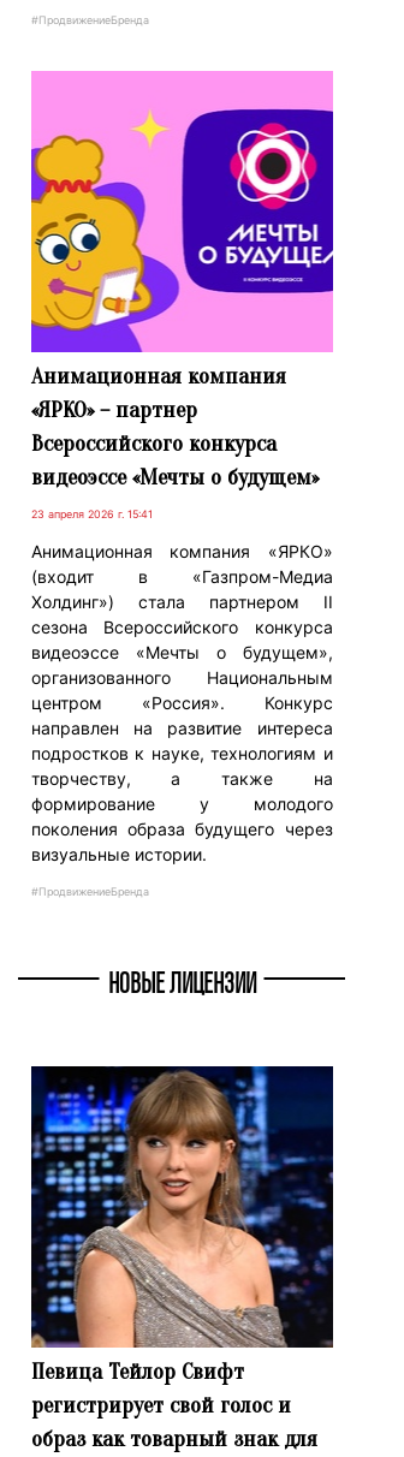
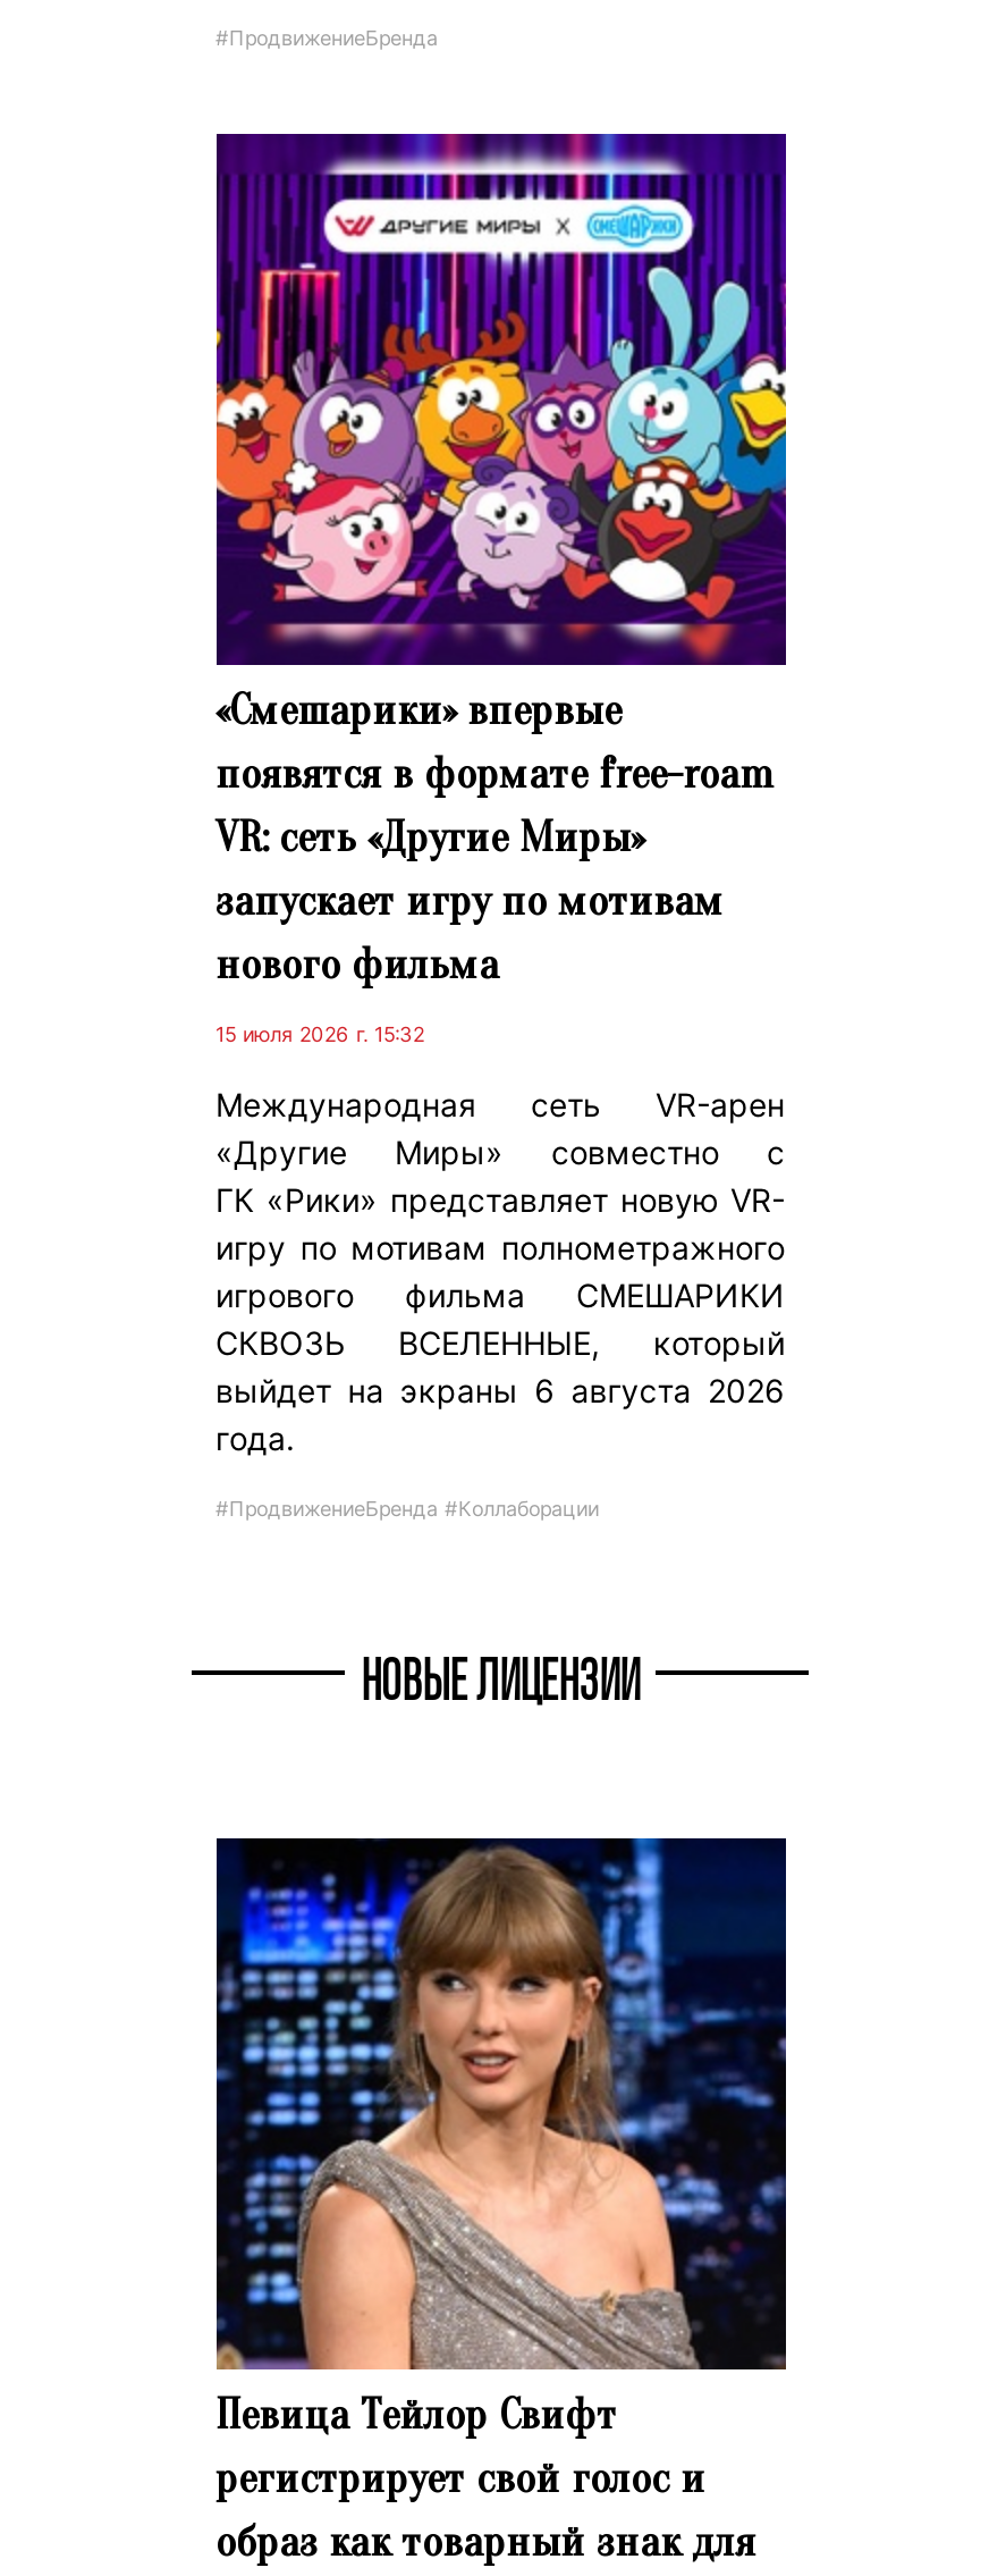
[30,71,333,490] [image] | Анимационная компания | «ЯРКО» – партнер | Всероссийского конкурса | видеоэссе «Мечты о будущем» -> [214,132,788,989] [image] | «Смешарики» впервые | появятся в формате free-roam | VR: сеть «Другие Миры» | запускает игру по мотивам | нового фильма
[31,507,152,520] 23 апреля 2026 г. 15:41 -> [215,1020,424,1045] 15 июля 2026 г. 15:32
[31,540,332,864] Анимационная компания «ЯРКО» | (входит в «Газпром-Медиа | Холдинг») стала партнером II | сезона Всероссийского конкурса | видеоэссе «Мечты о будущем», | организованного Национальным | центром «Россия». Конкурс | направлен на развитие интереса | подростков к науке, технологиям и | творчеству, а также на | формирование у молодого | поколения образа будущего через | визуальные истории. -> [215,1084,785,1456] Международная сеть VR-арен | «Другие Миры» совместно с | ГК «Рики» представляет новую VR- | игру по мотивам полнометражного | игрового фильма СМЕШАРИКИ | СКВОЗЬ ВСЕЛЕННЫЕ, который | выйдет на экраны 6 августа 2026 | года.
[31,884,148,898] #ПродвижениеБренда -> [215,1495,599,1520] #ПродвижениеБренда #Коллаборации

